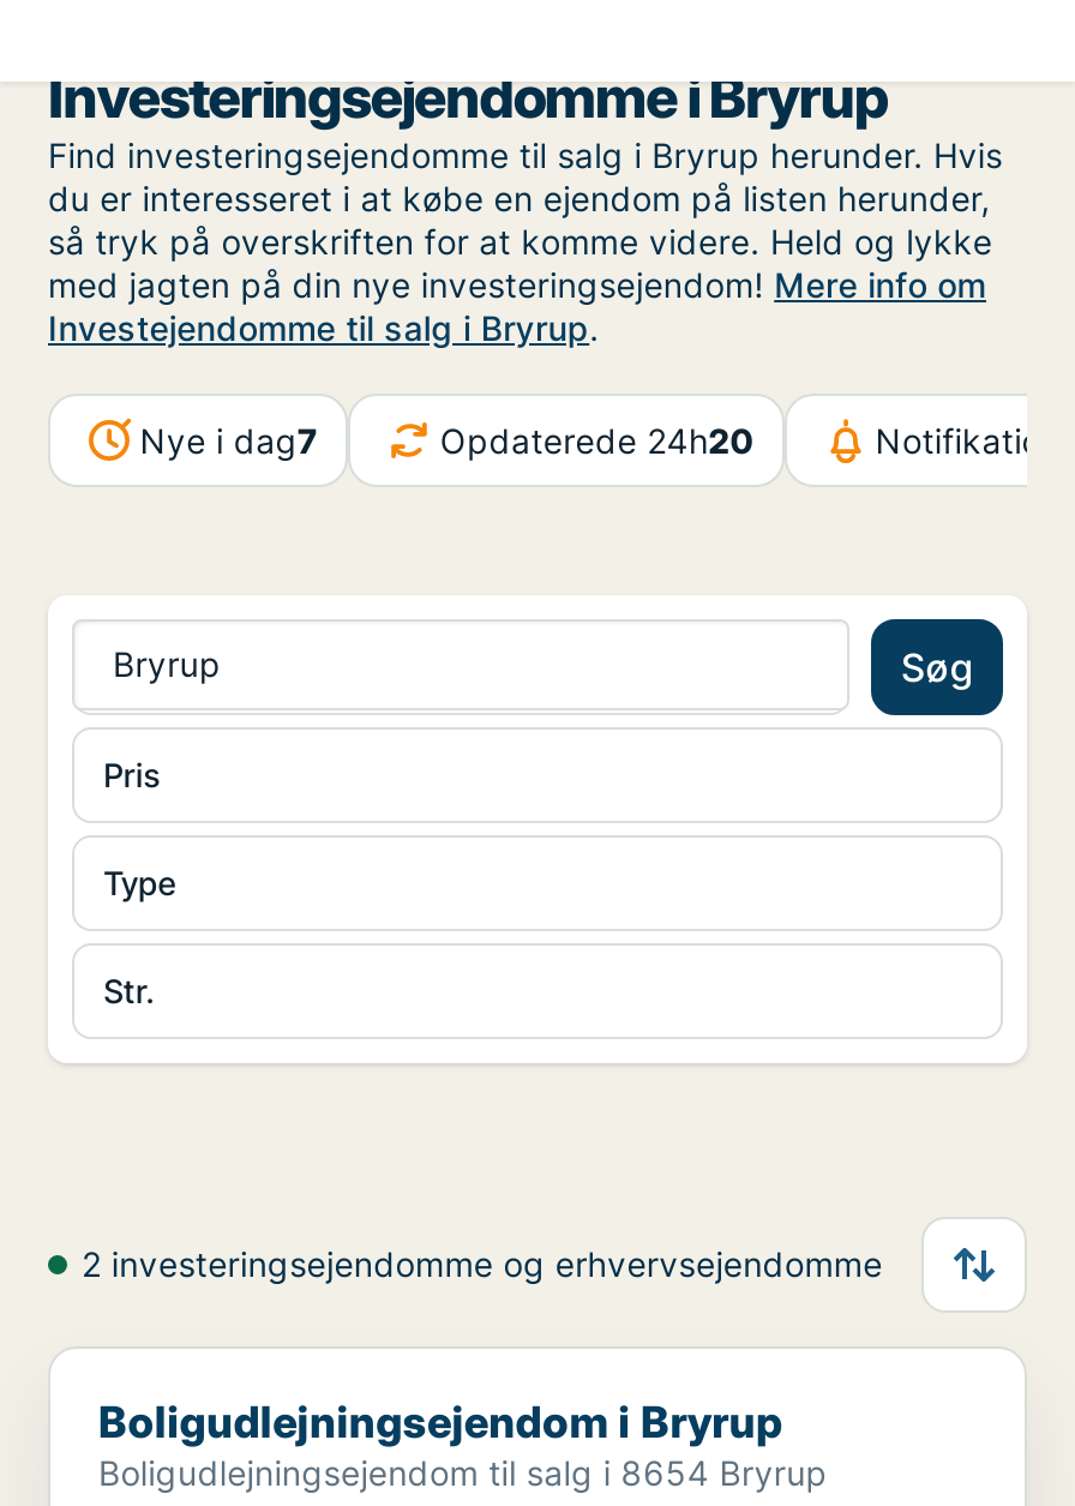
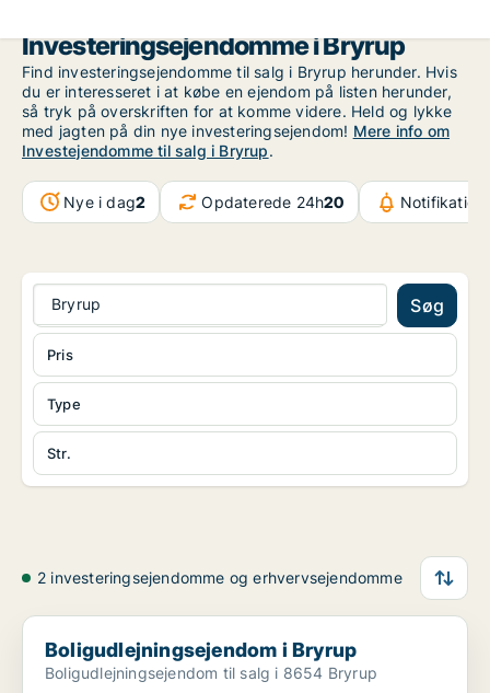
[140,419,317,460] Nye i dag7 -> [64,192,146,211] Nye i dag2

